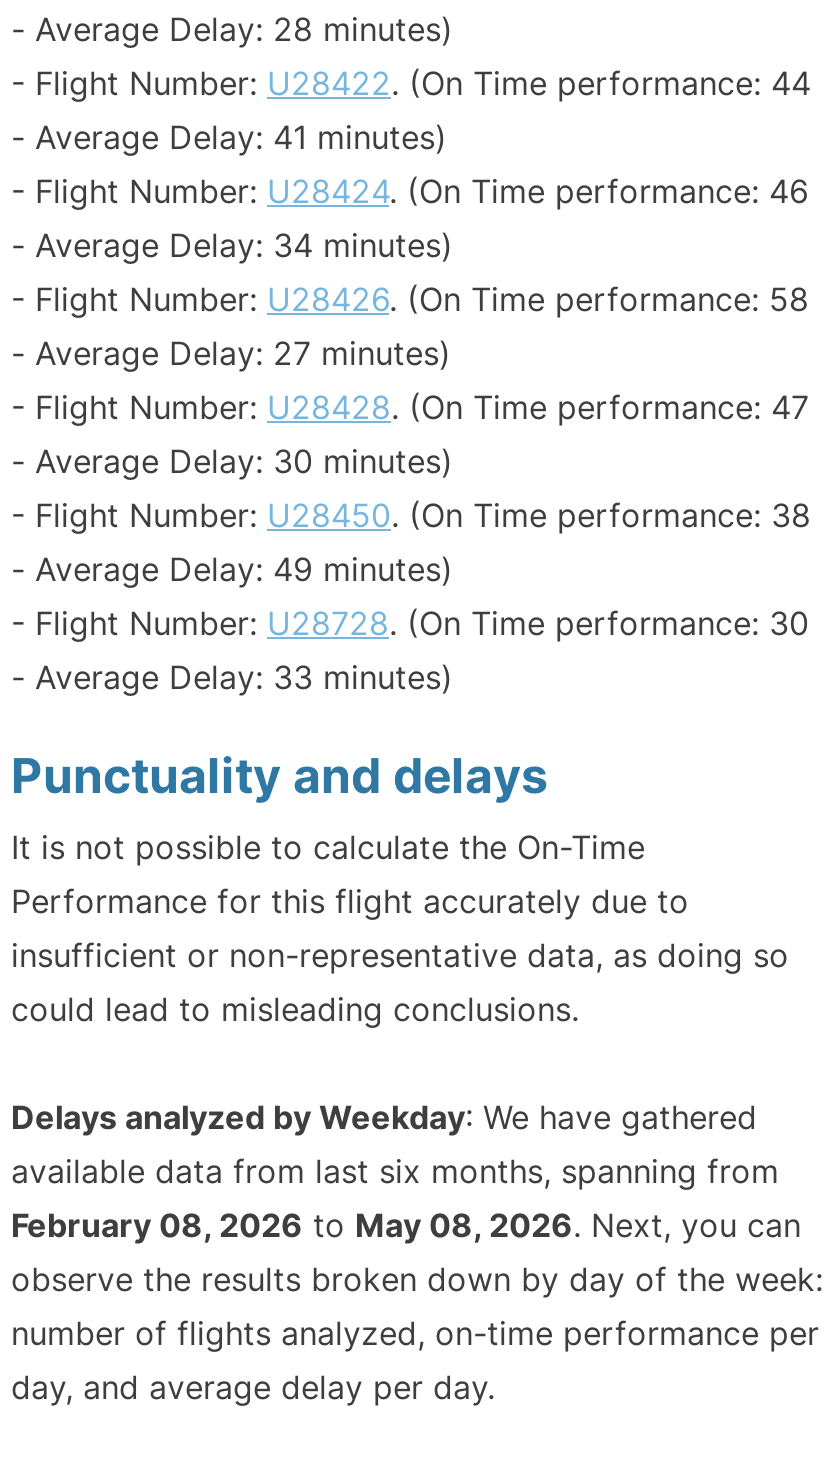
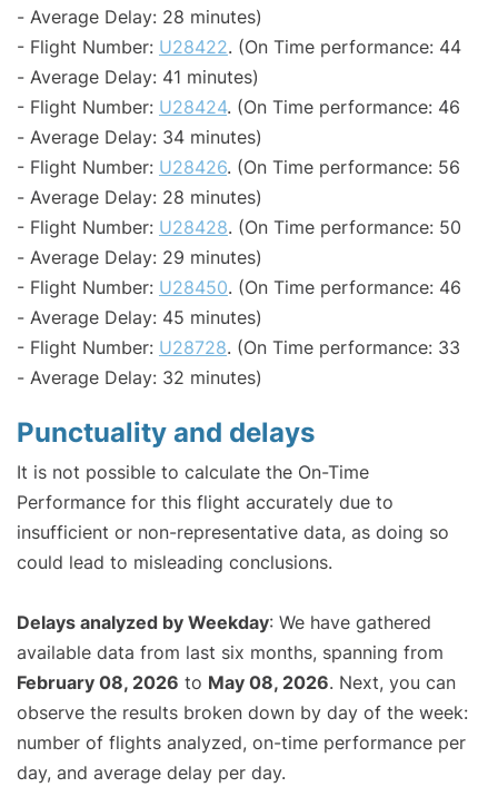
[11,279,809,319] - Flight Number: U28426. (On Time performance: 58 -> [17,156,460,178] - Flight Number: U28426. (On Time performance: 56
[11,333,451,373] - Average Delay: 27 minutes) -> [17,186,262,208] - Average Delay: 28 minutes)
[11,387,809,427] - Flight Number: U28428. (On Time performance: 47 -> [17,216,461,238] - Flight Number: U28428. (On Time performance: 50
[11,441,453,481] - Average Delay: 30 minutes) -> [17,246,262,268] - Average Delay: 29 minutes)
[11,495,811,535] - Flight Number: U28450. (On Time performance: 38 -> [17,276,461,298] - Flight Number: U28450. (On Time performance: 46
[11,549,453,589] - Average Delay: 49 minutes) -> [17,306,262,328] - Average Delay: 45 minutes)
[11,603,809,643] - Flight Number: U28728. (On Time performance: 30 -> [17,336,460,358] - Flight Number: U28728. (On Time performance: 33
[11,657,453,697] - Average Delay: 33 minutes) -> [17,366,262,388] - Average Delay: 32 minutes)

